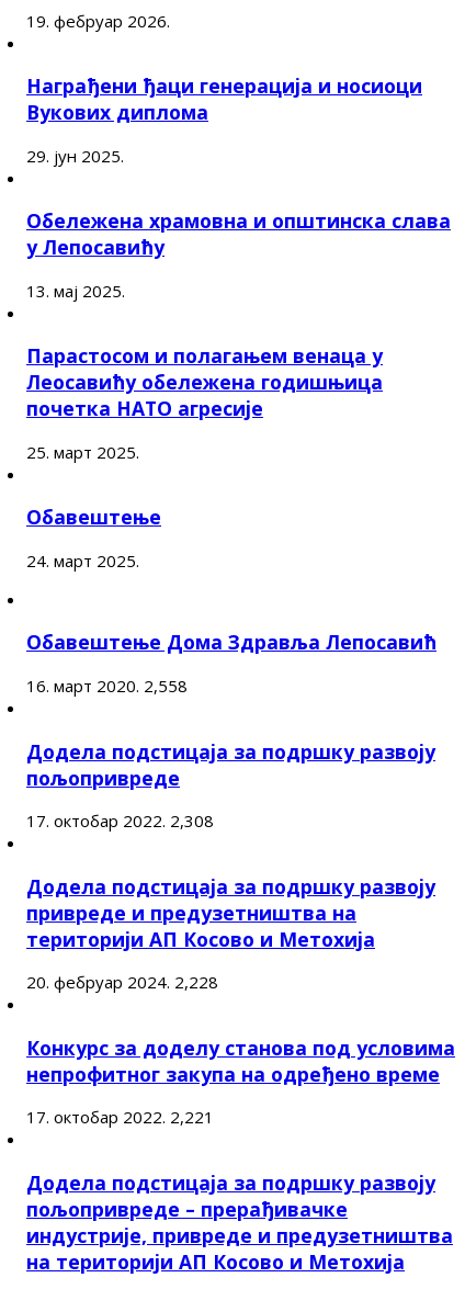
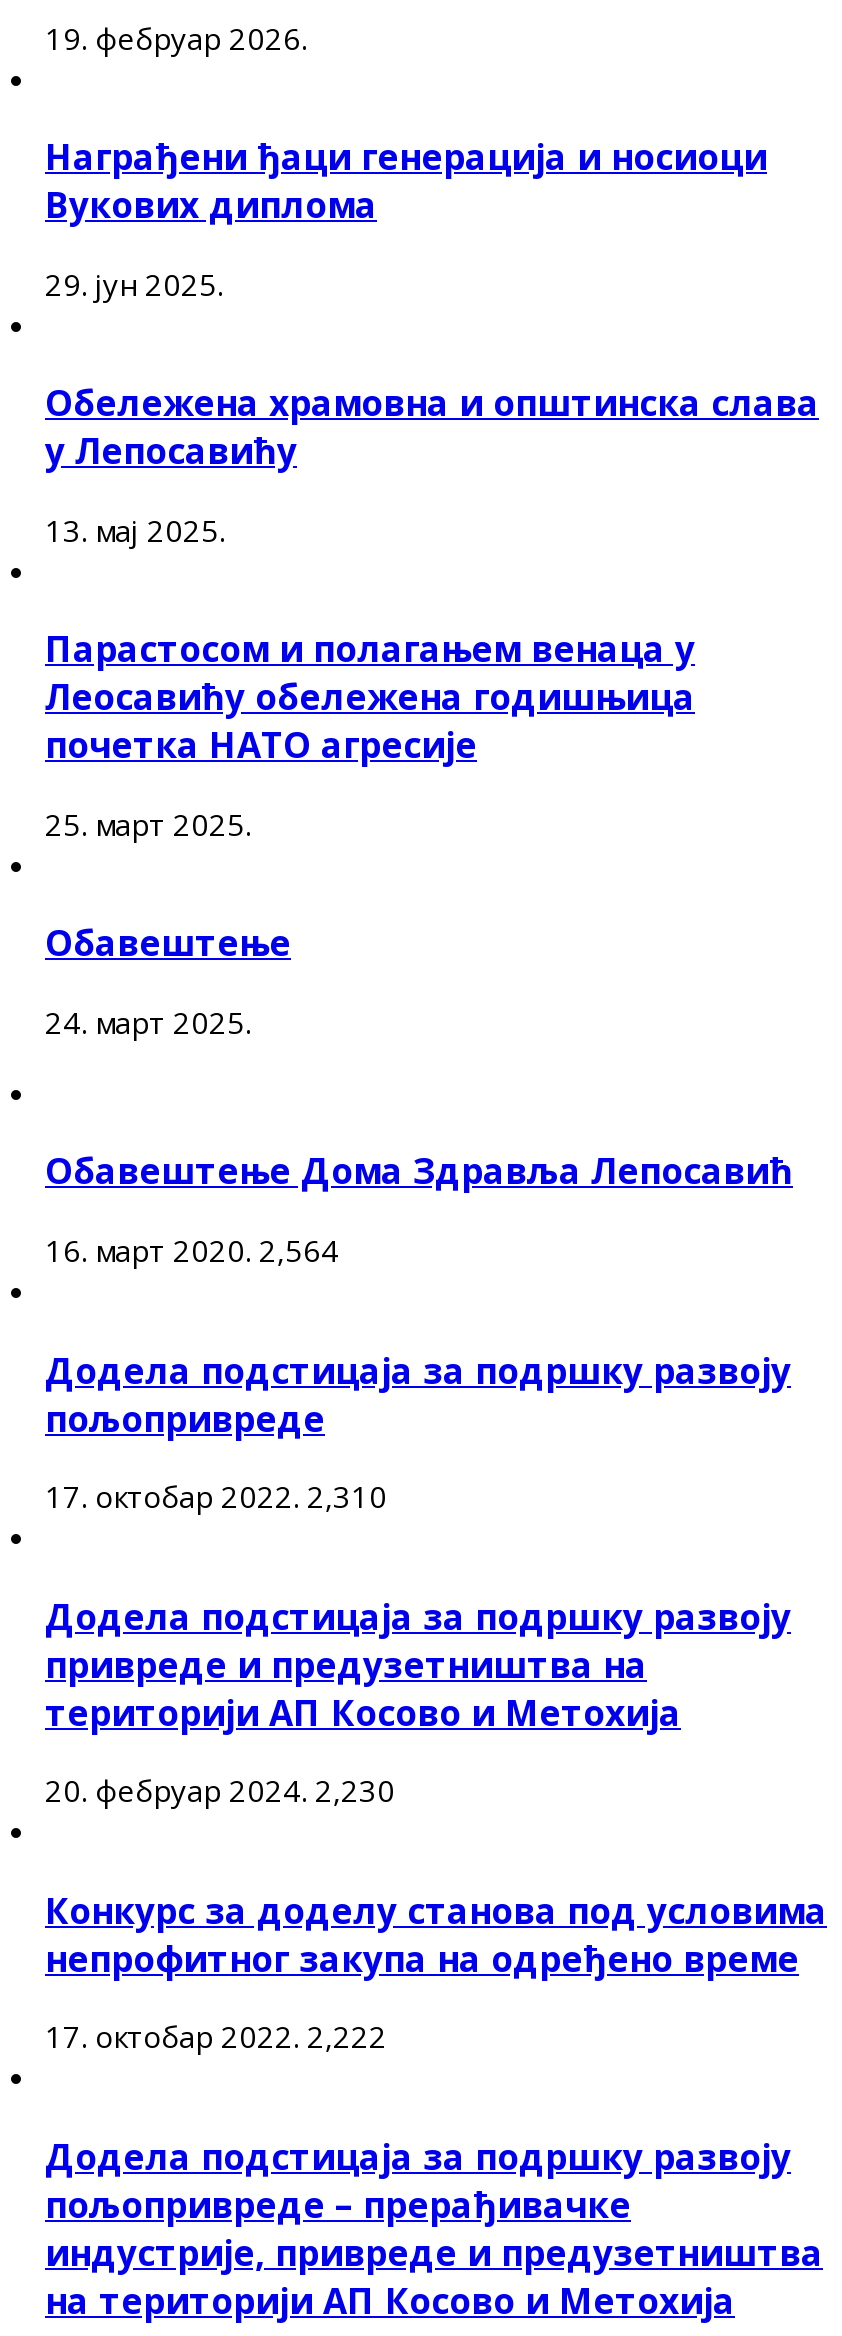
[26,675,188,697] 16. март 2020. 2,558 -> [45,1230,339,1270] 16. март 2020. 2,564
[26,810,214,832] 17. октобар 2022. 2,308 -> [45,1476,387,1516] 17. октобар 2022. 2,310
[26,971,218,993] 20. фебруар 2024. 2,228 -> [45,1770,395,1810] 20. фебруар 2024. 2,230
[26,1106,214,1128] 17. октобар 2022. 2,221 -> [45,2016,387,2056] 17. октобар 2022. 2,222

